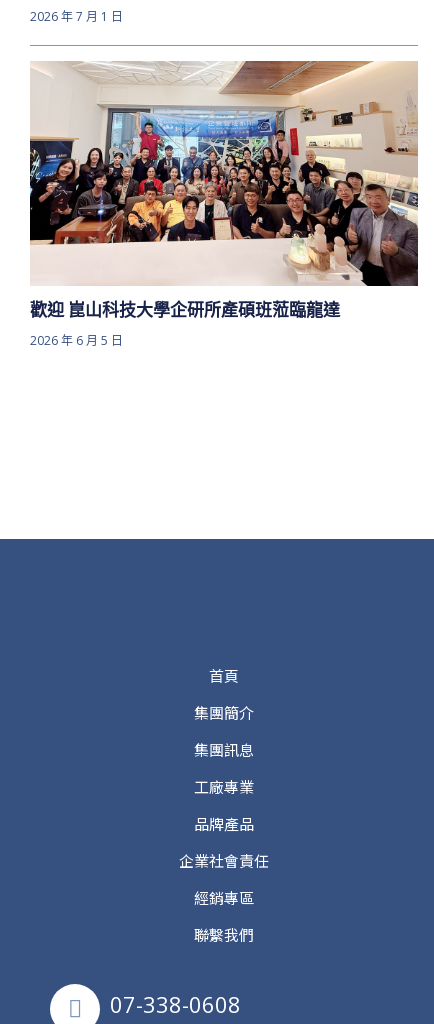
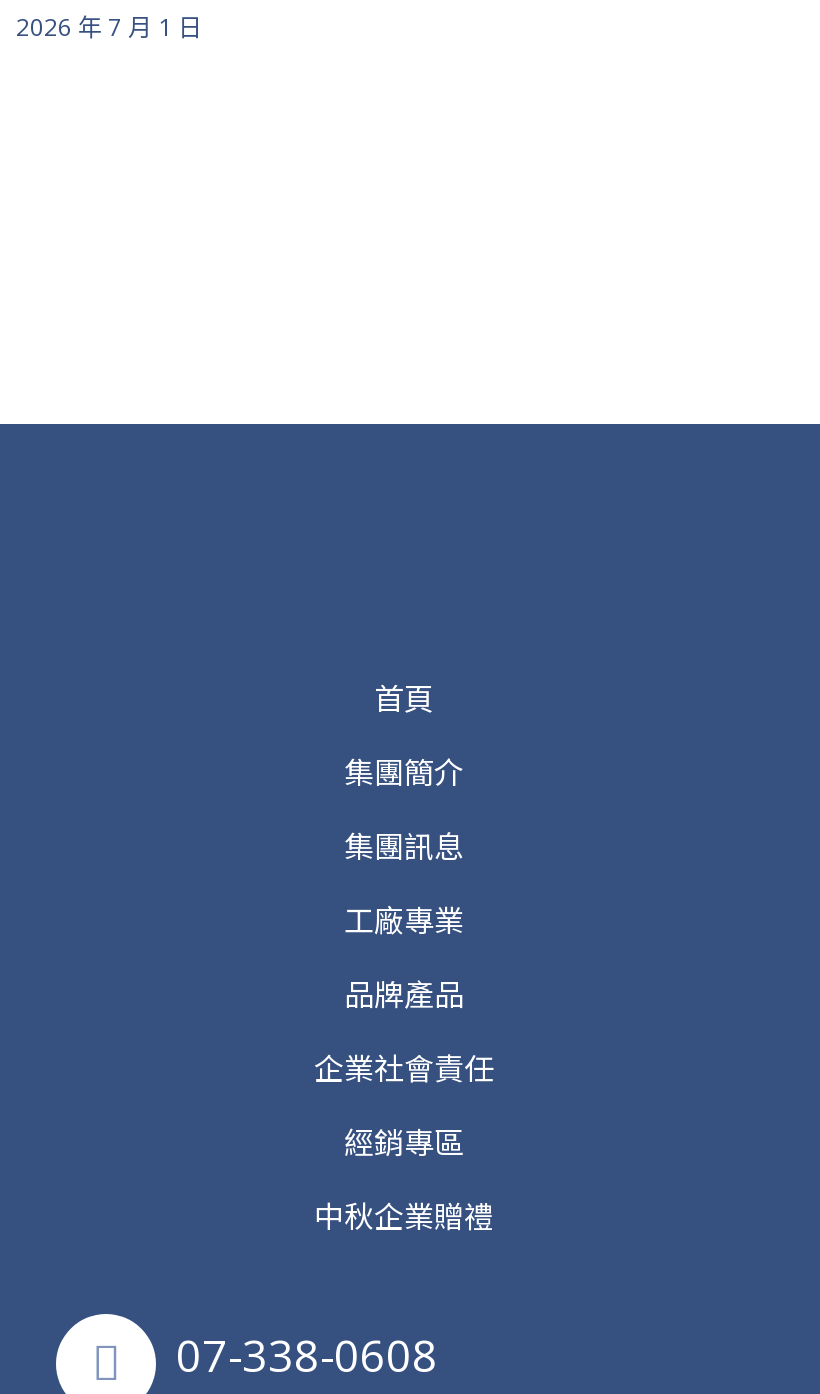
[29,60,419,349] [image] | 歡迎 崑山科技大學企研所產碩班蒞臨龍達 | 2026 年 6 月 5 日 -> none
[194,924,254,945] 聯繫我們 -> [314,1194,494,1236] 中秋企業贈禮

